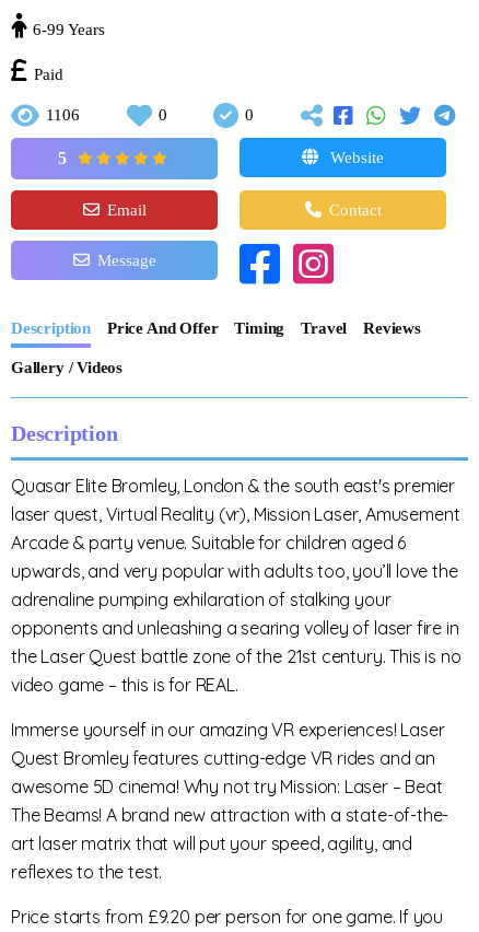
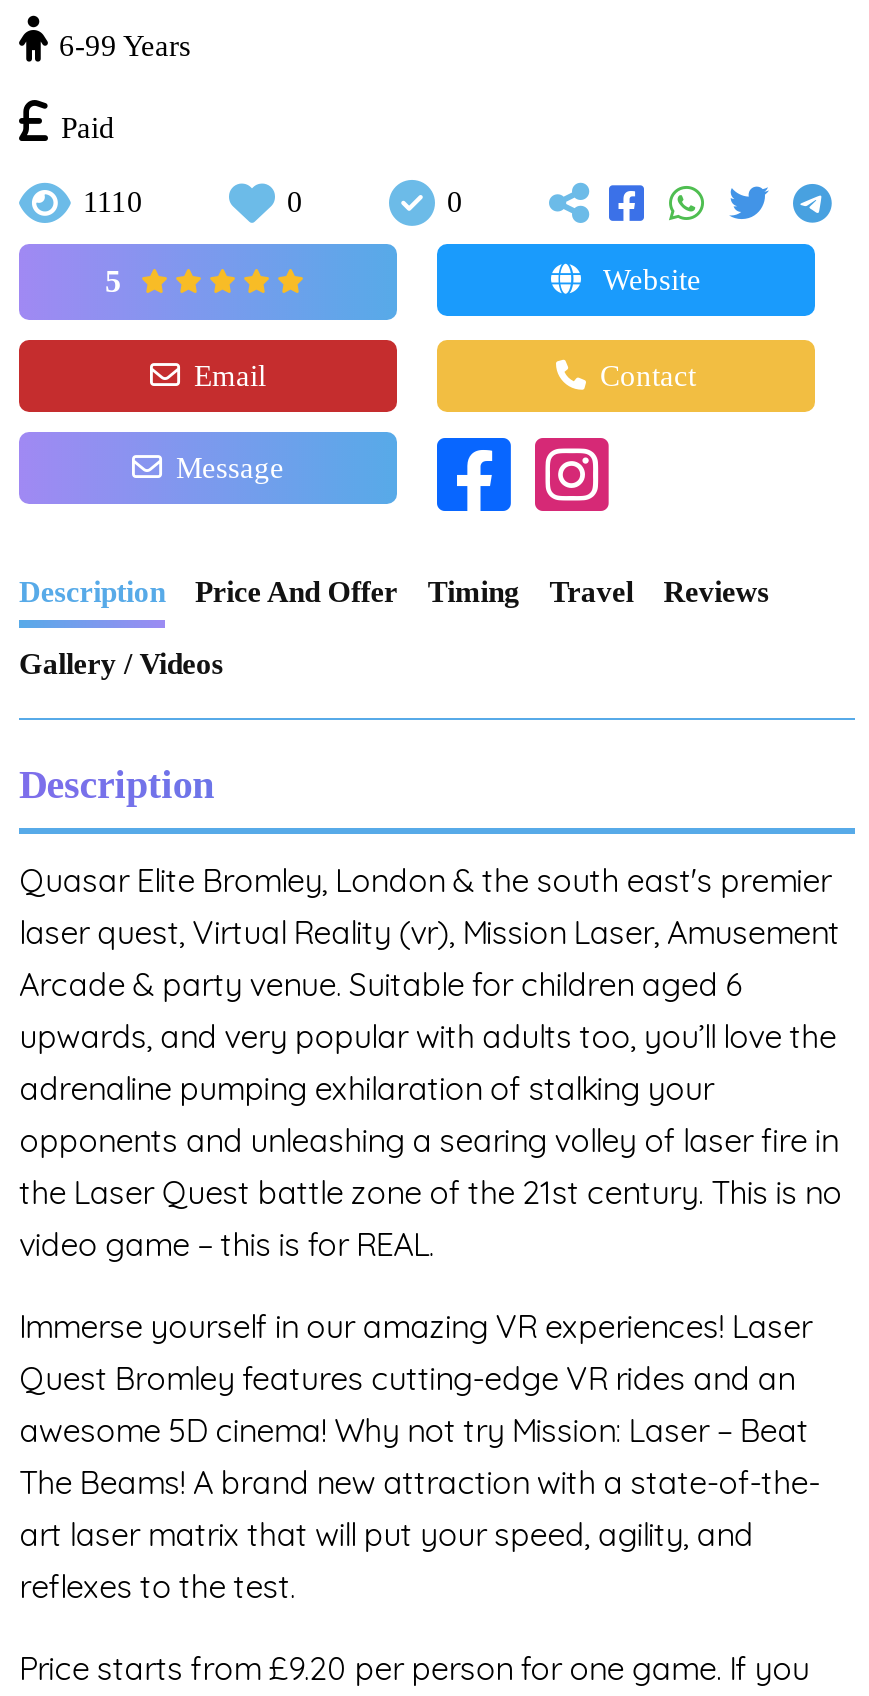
[46,106,80,124] 1106 -> [83,186,143,218] 1110

